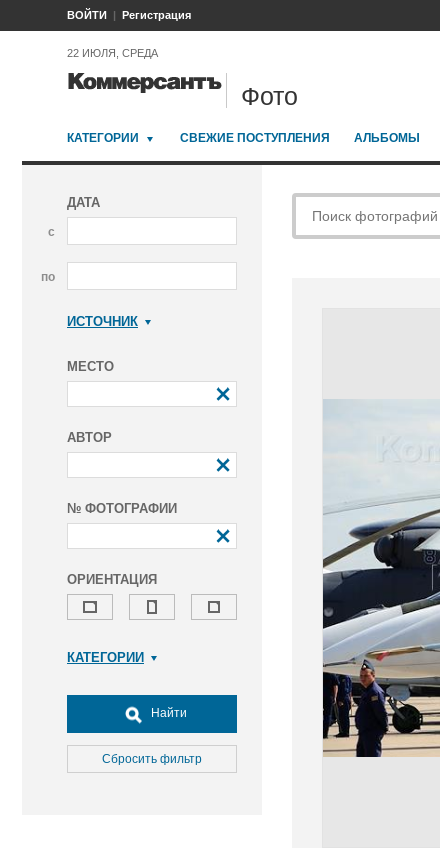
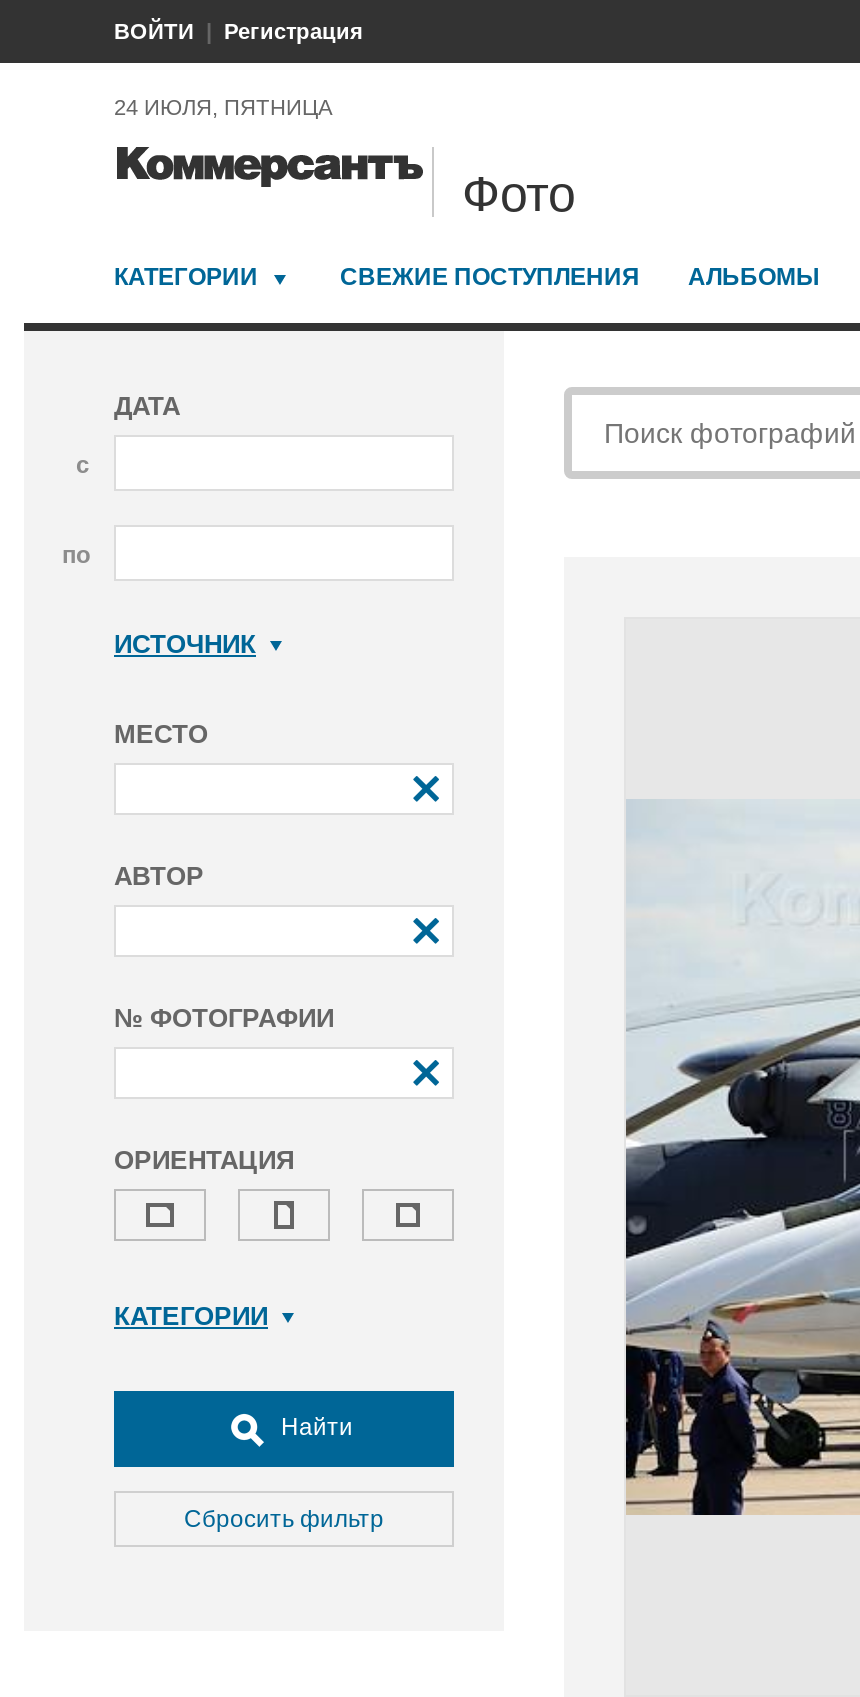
[67,47,158,59] 22 ИЮЛЯ, СРЕДА -> [114,95,332,119] 24 ИЮЛЯ, ПЯТНИЦА

